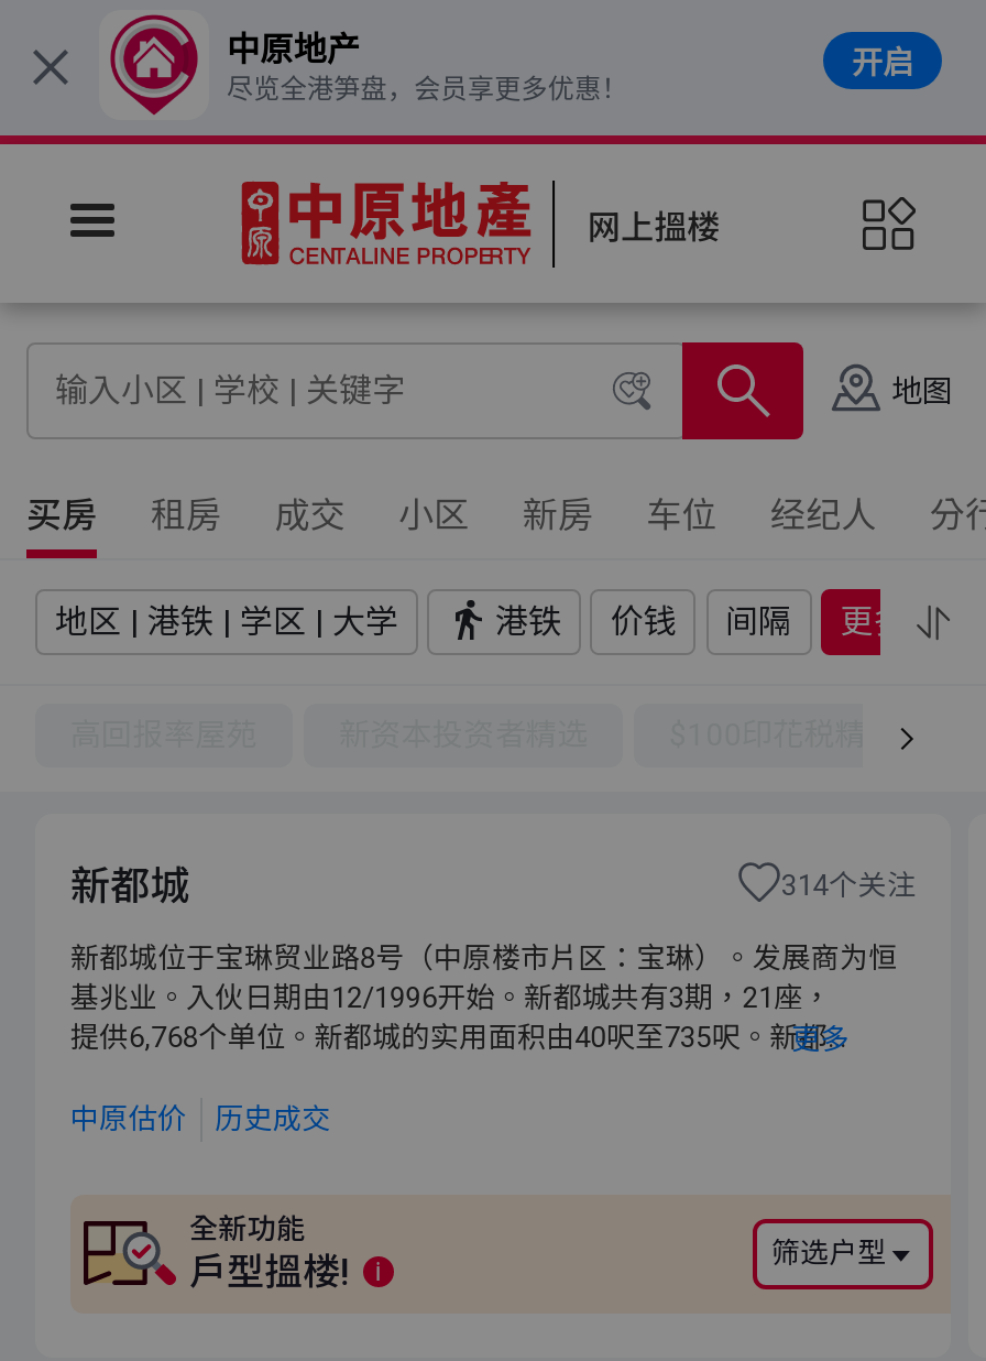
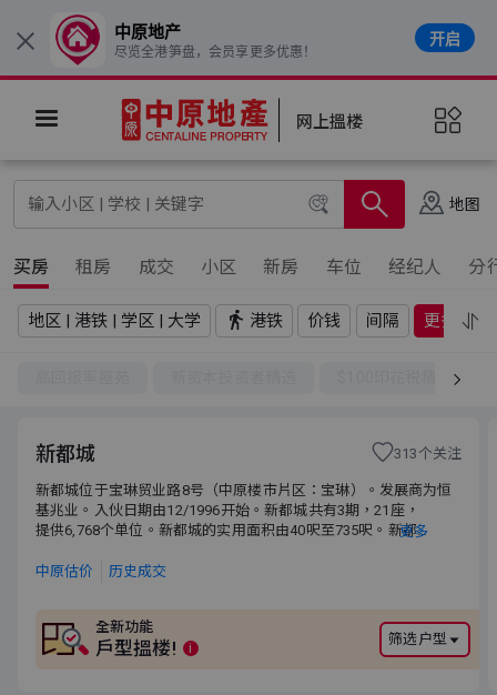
[781,868,916,901] 314个关注 -> [394,445,461,461] 313个关注

